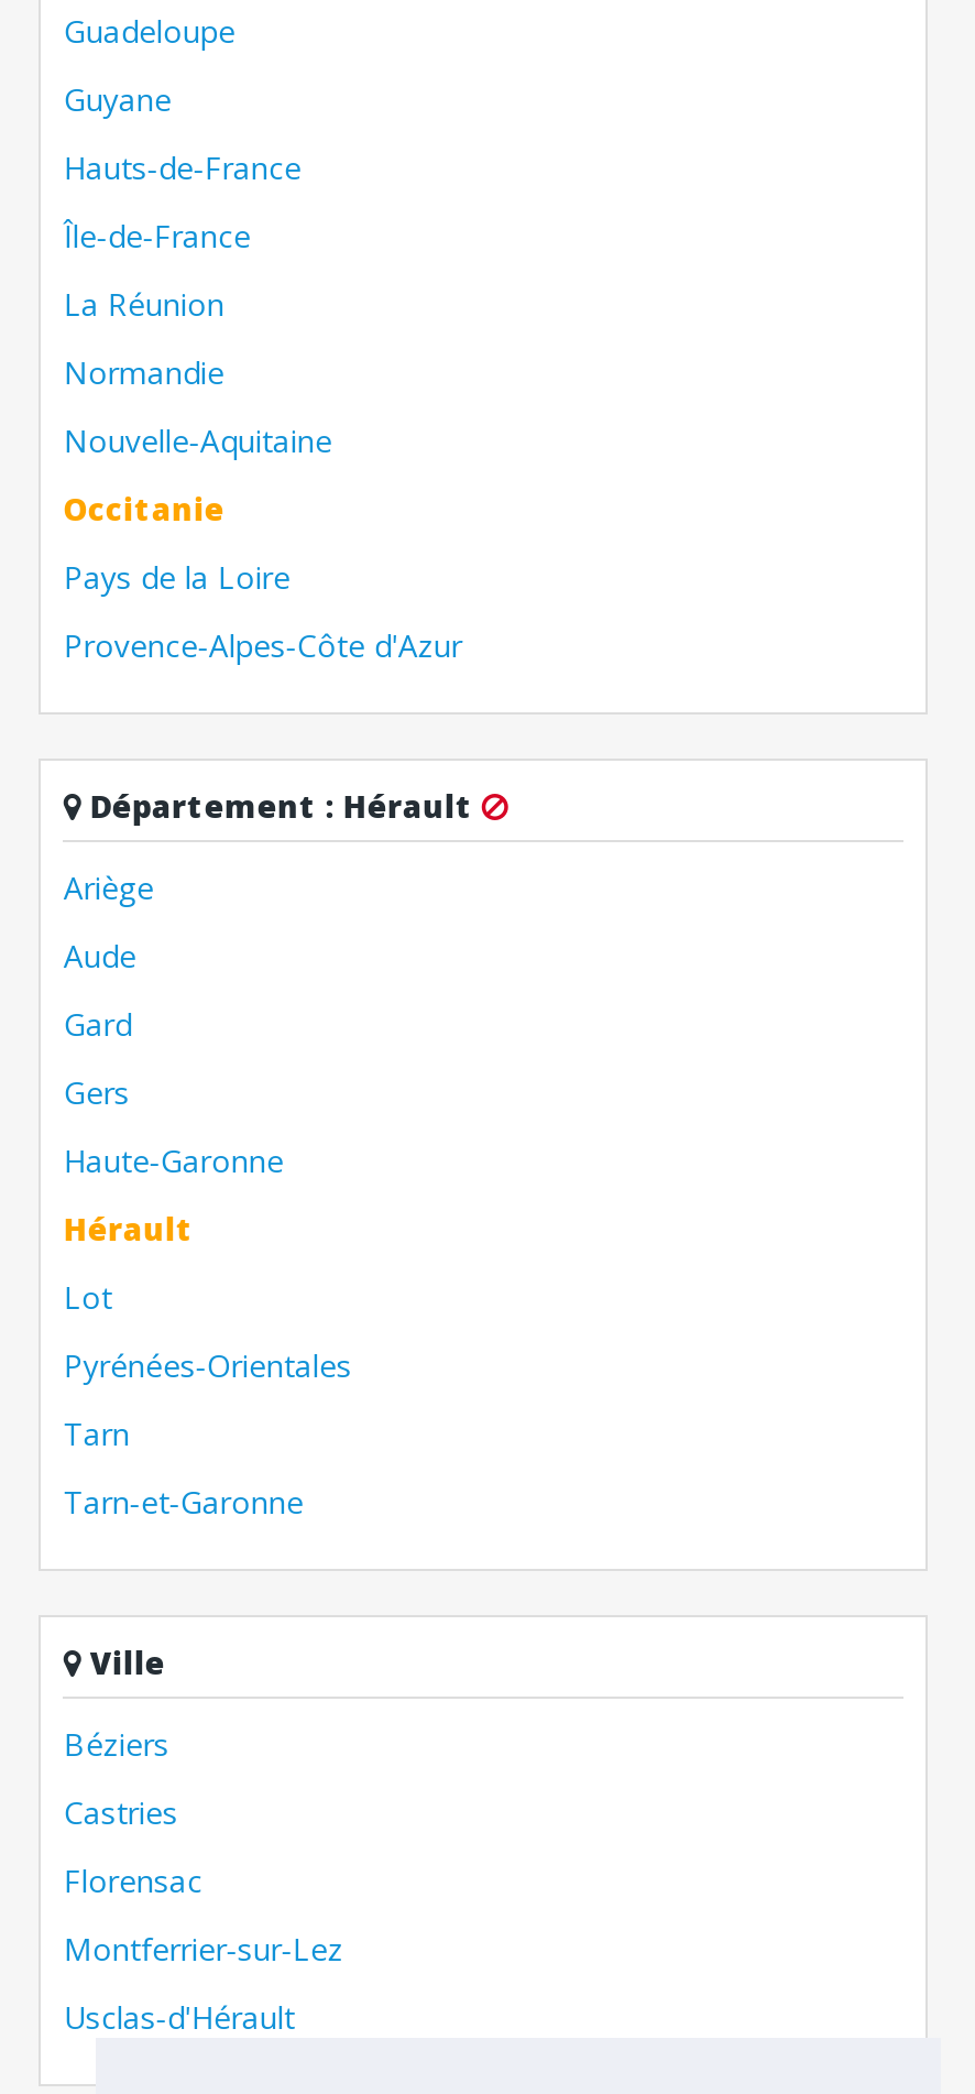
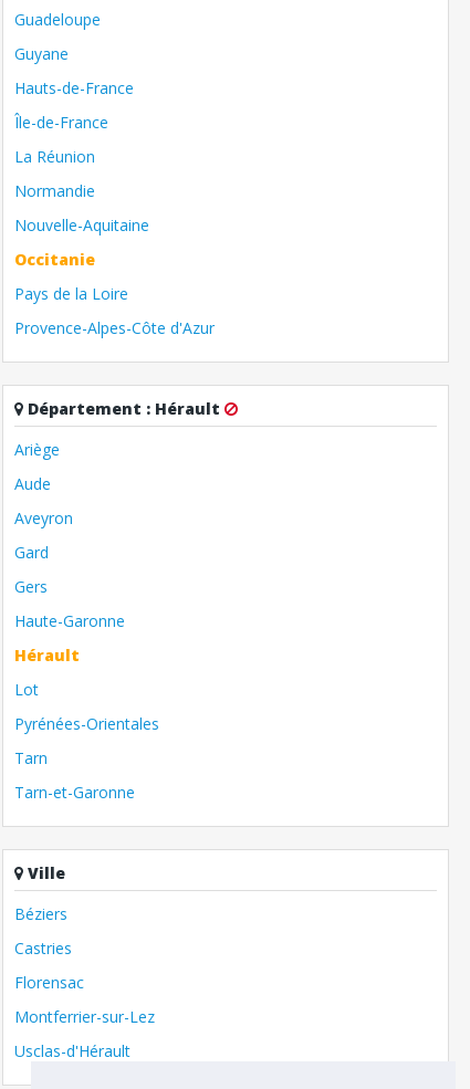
none -> [15,507,73,528] Aveyron

